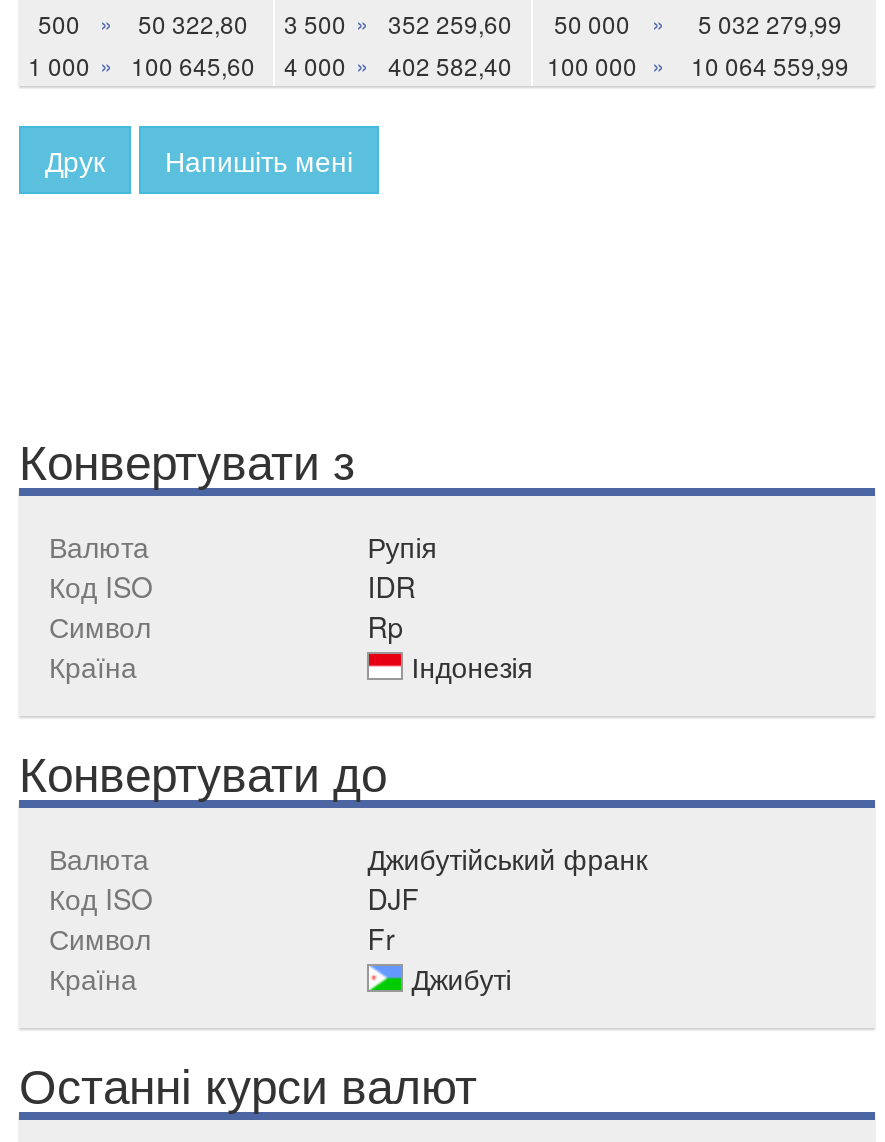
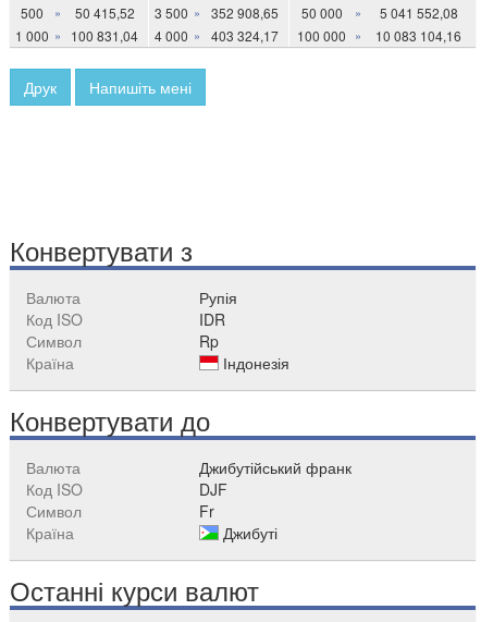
[138,6,248,40] 50 322,80 -> [75,3,134,22] 50 415,52
[284,6,512,40] 3 500 » 352 259,60 -> [154,3,278,22] 3 500 » 352 908,65
[698,6,842,40] 5 032 279,99 -> [379,3,458,22] 5 041 552,08
[28,48,255,82] 1 000 » 100 645,60 -> [15,26,138,45] 1 000 » 100 831,04
[284,48,512,82] 4 000 » 402 582,40 -> [154,26,278,45] 4 000 » 403 324,17
[691,48,849,82] 10 064 559,99 -> [375,26,461,45] 10 083 104,16

